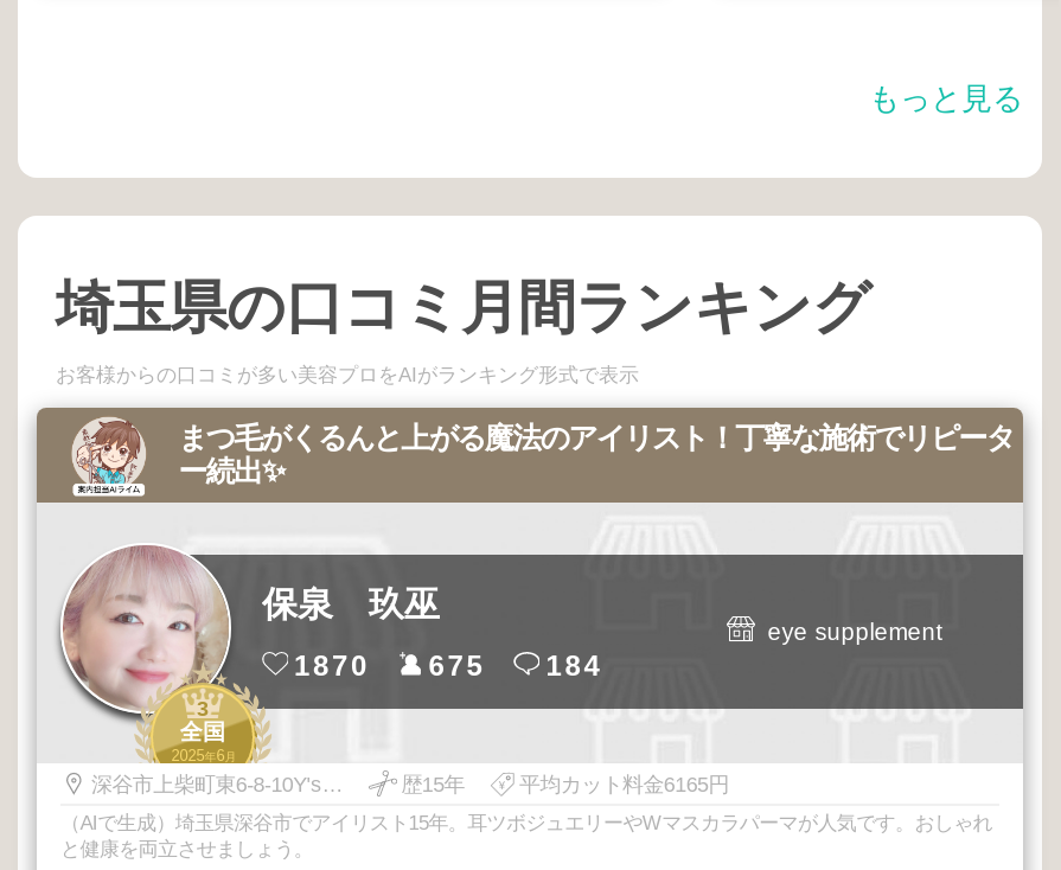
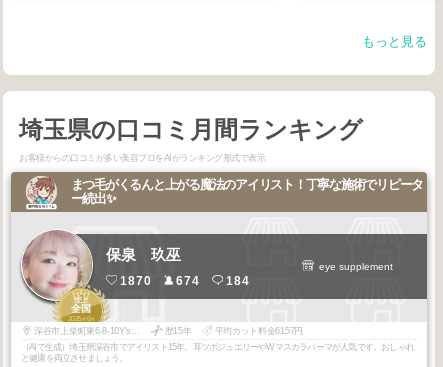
[294,649,603,682] 1870 675 184 -> [119,274,250,288] 1870 674 184
[519,772,729,796] 平均カット料金6165円 -> [214,326,303,336] 平均カット料金6157円

